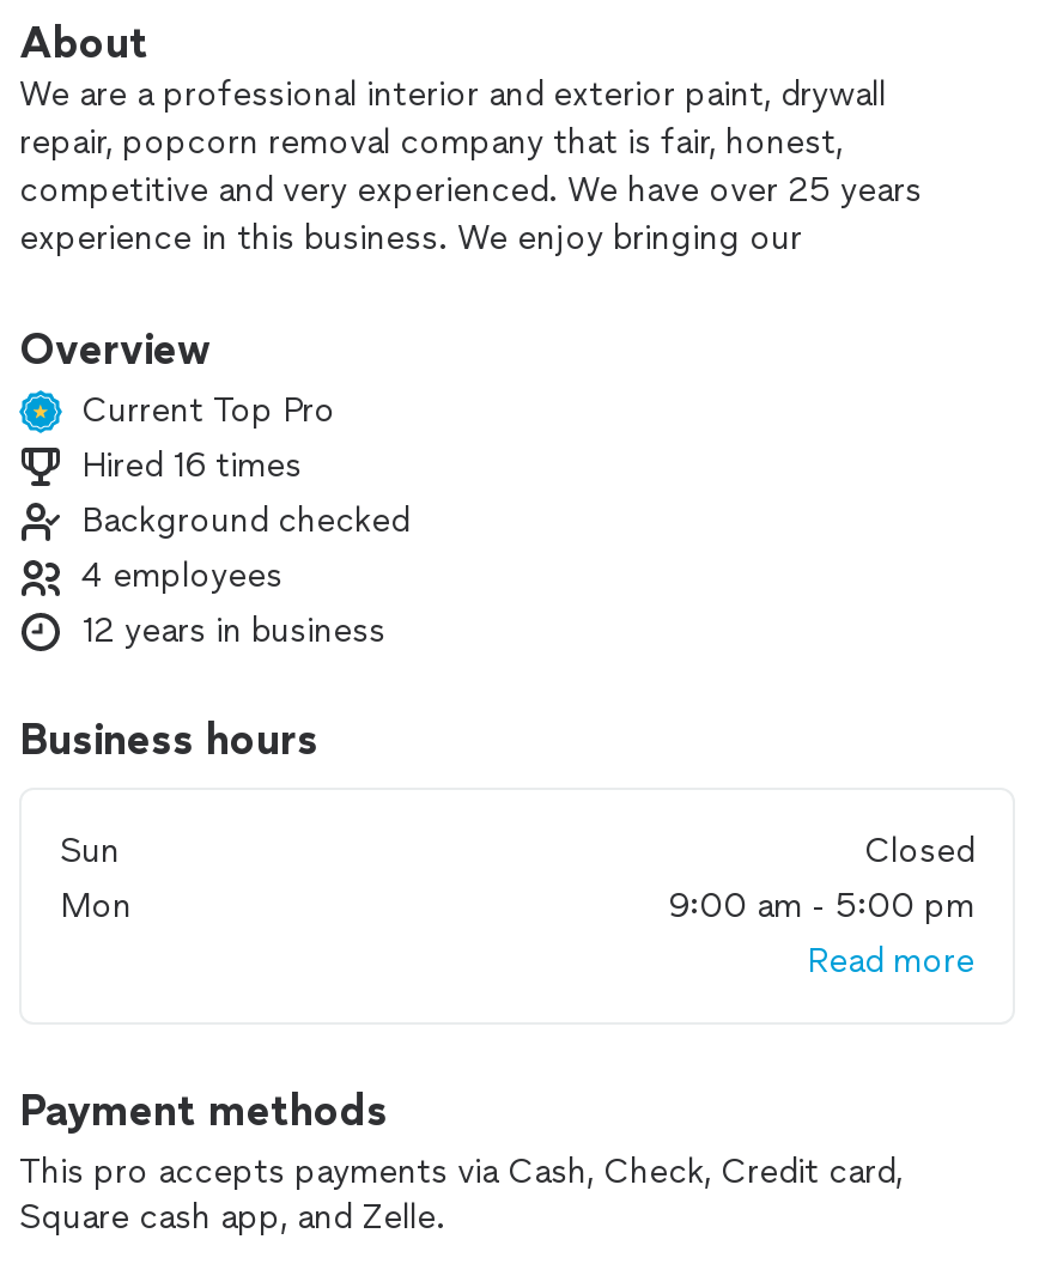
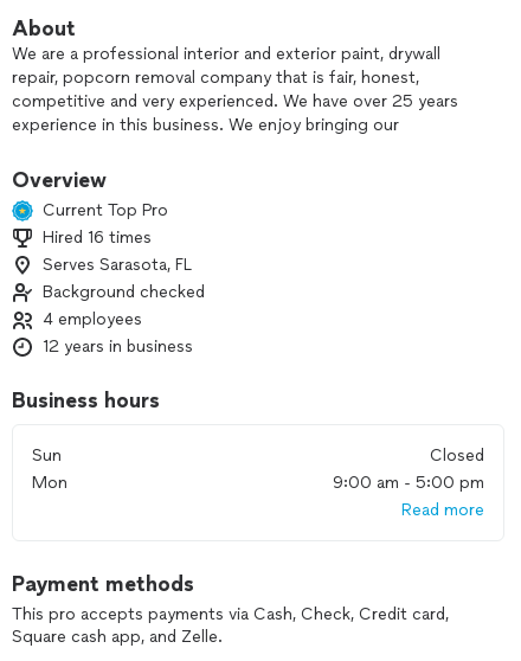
none -> [43,255,192,275] Serves Sarasota, FL

